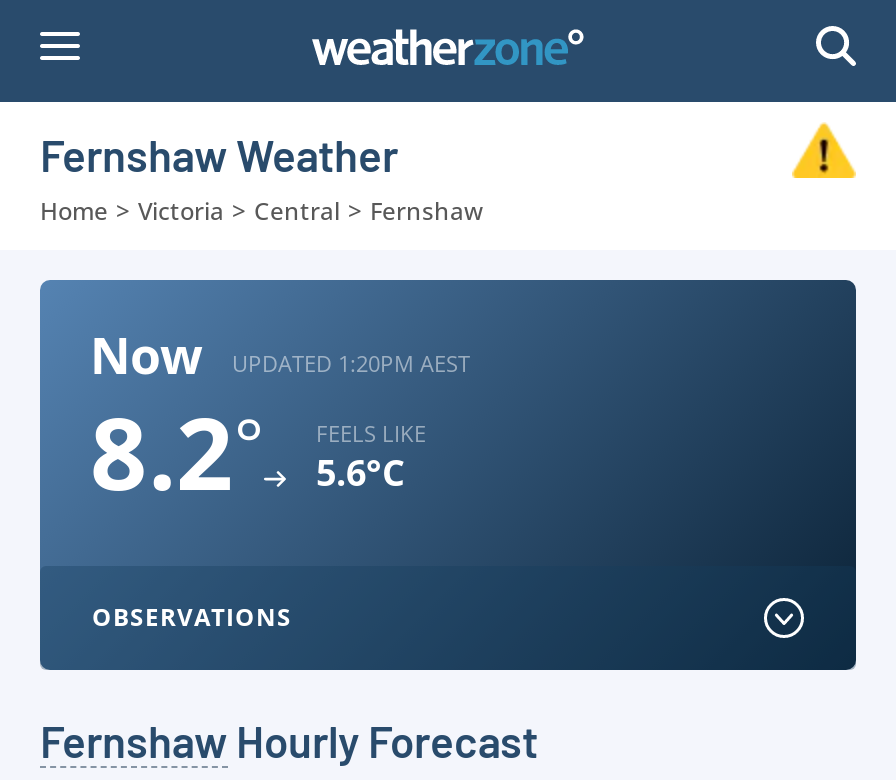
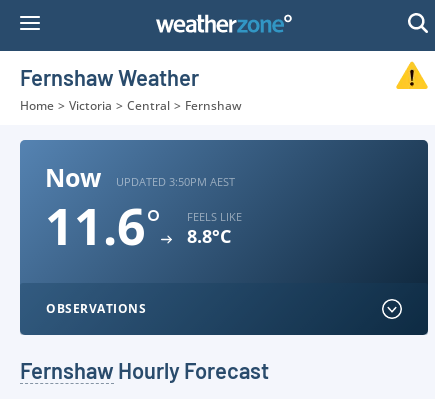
[232,347,470,377] UPDATED 1:20PM AEST -> [116,173,235,188] UPDATED 3:50PM AEST
[90,384,264,520] 8.2° -> [45,192,161,260] 11.6°
[316,448,404,496] 5.6°C -> [187,224,231,248] 8.8°C

